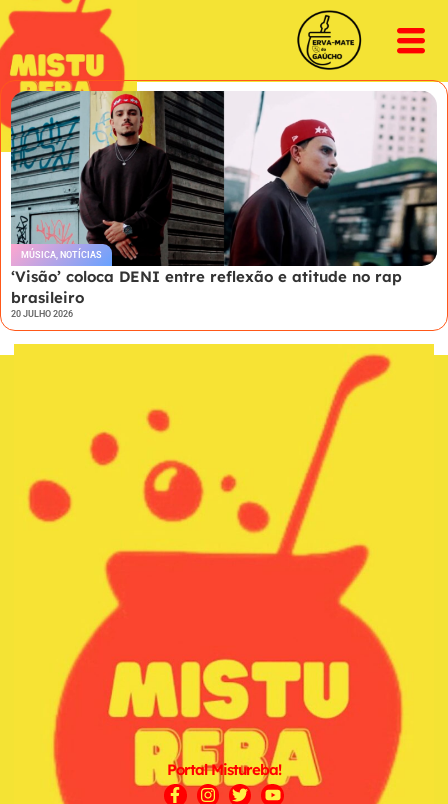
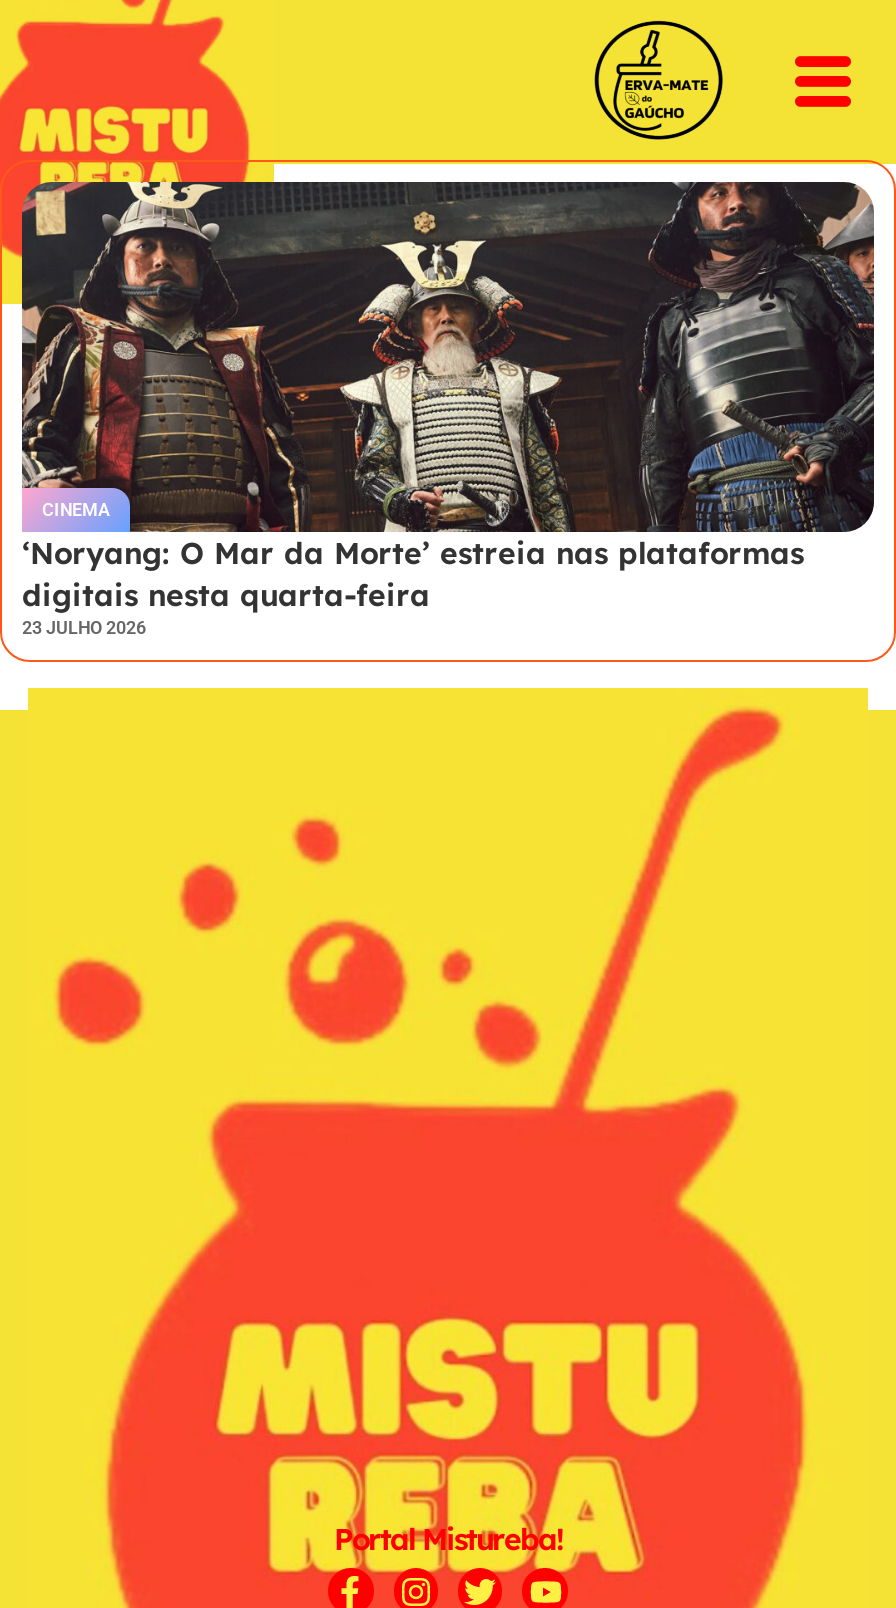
[10,90,438,319] [image] | MÚSICA, NOTÍCIAS | ‘Visão’ coloca DENI entre reflexão e atitude no rap | brasileiro | 20 JULHO 2026 -> [20,180,876,638] [image] | CINEMA | ‘Noryang: O Mar da Morte’ estreia nas plataformas | digitais nesta quarta-feira | 23 JULHO 2026

